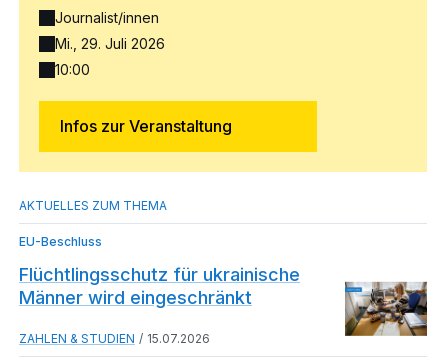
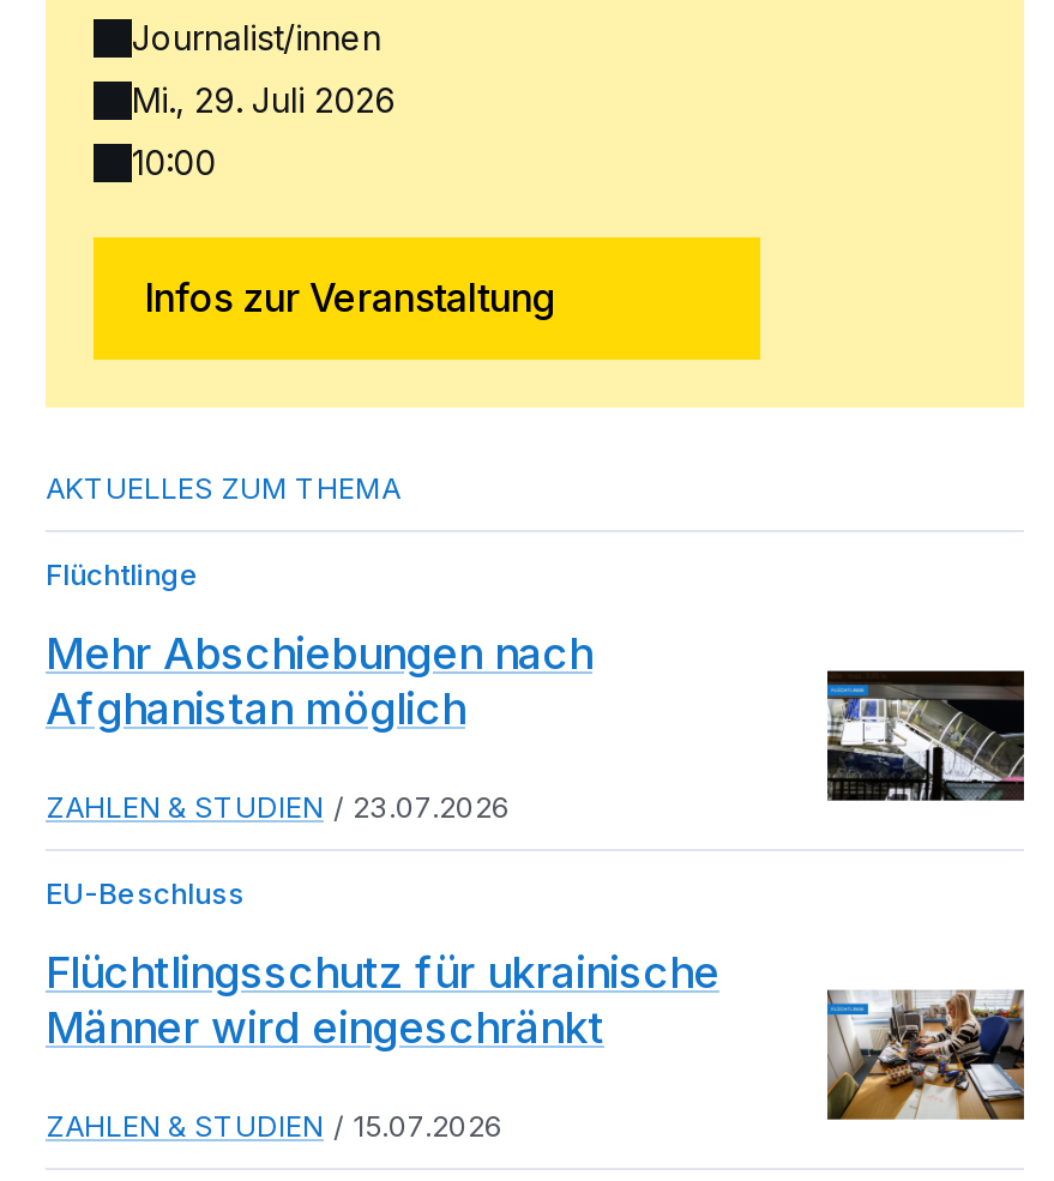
none -> [46,557,592,825] Flüchtlinge | Mehr Abschiebungen nach | Afghanistan möglich | ZAHLEN & STUDIEN | 23.07.2026
none -> [827,669,1026,803] [image]

